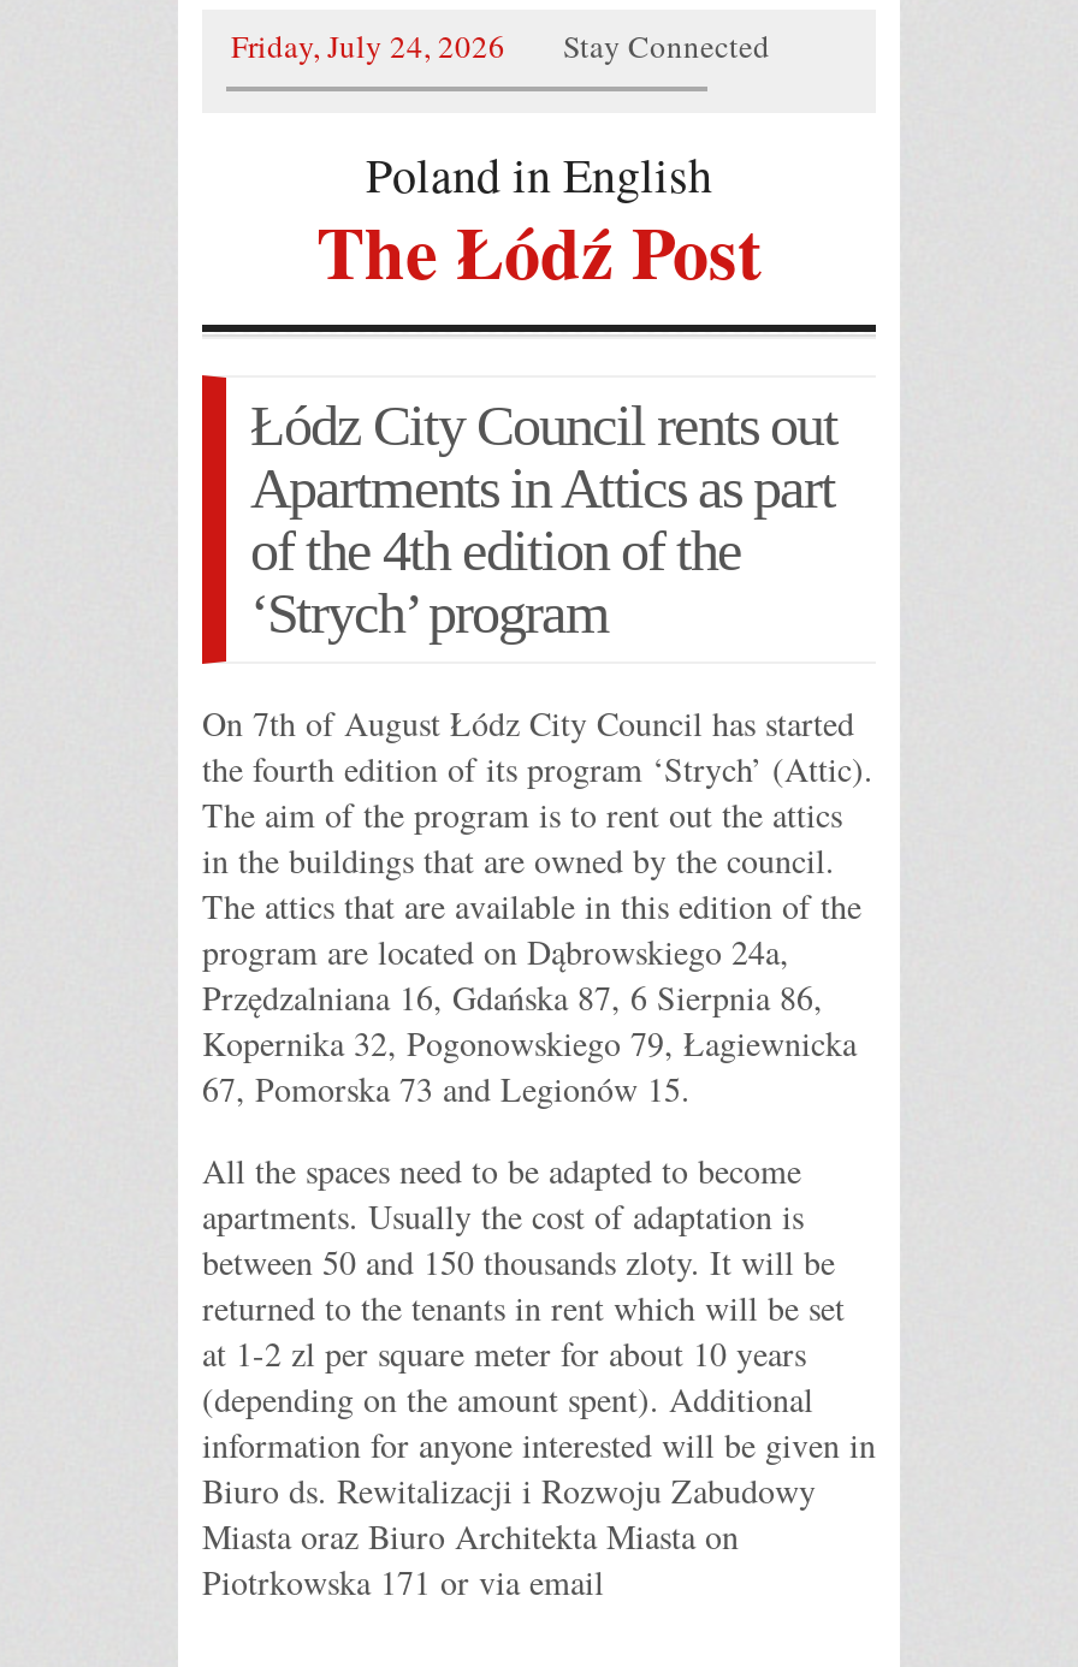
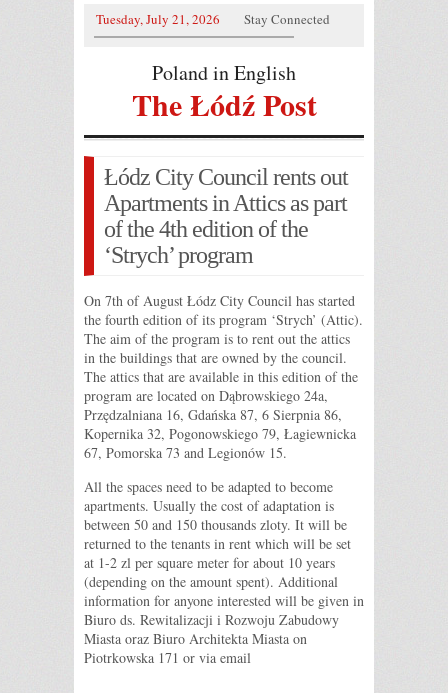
[231,24,770,67] Friday, July 24, 2026 Stay Connected -> [96,10,330,28] Tuesday, July 21, 2026 Stay Connected

